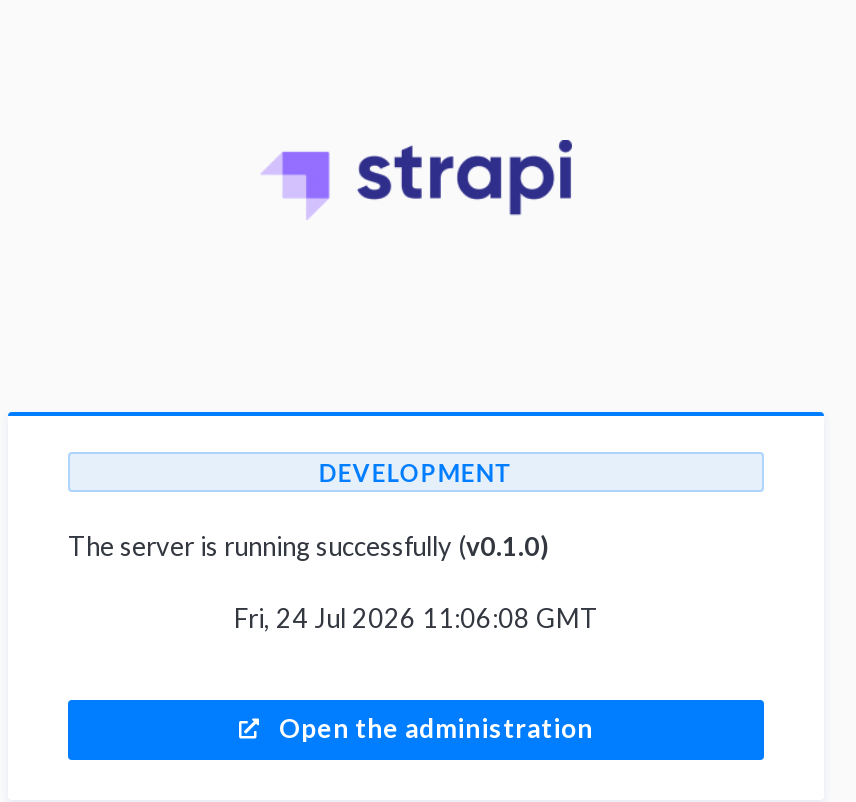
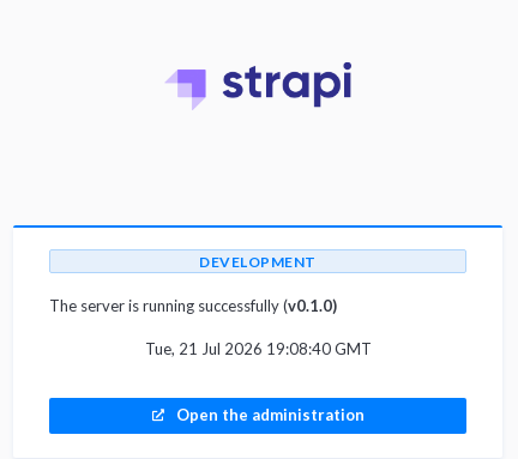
[234,602,598,634] Fri, 24 Jul 2026 11:06:08 GMT -> [144,339,371,358] Tue, 21 Jul 2026 19:08:40 GMT

